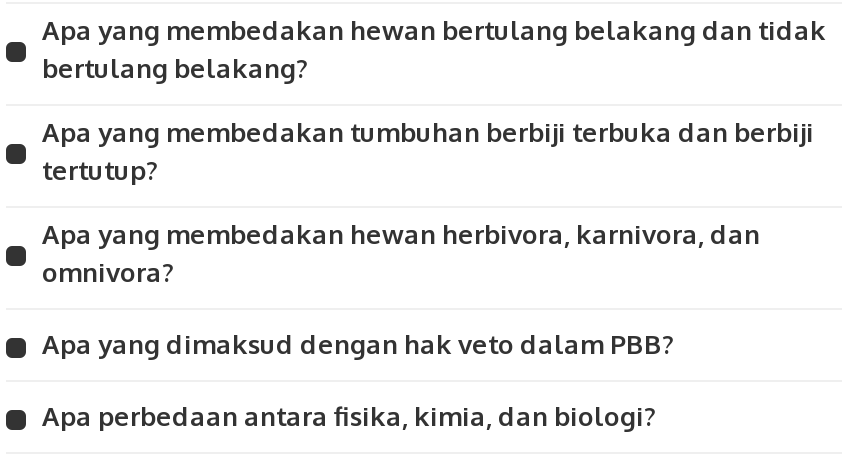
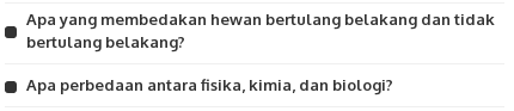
[42,115,814,360] Apa yang membedakan tumbuhan berbiji terbuka dan berbiji | tertutup? | Apa yang membedakan hewan herbivora, karnivora, dan | omnivora? | Apa yang dimaksud dengan hak veto dalam PBB? -> none

